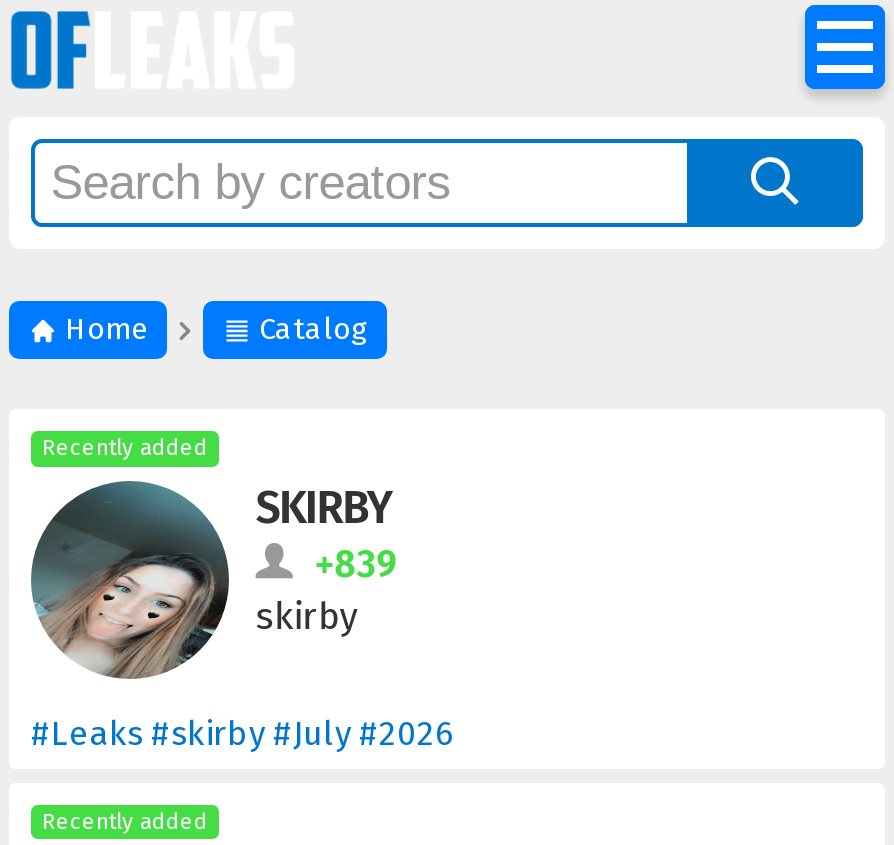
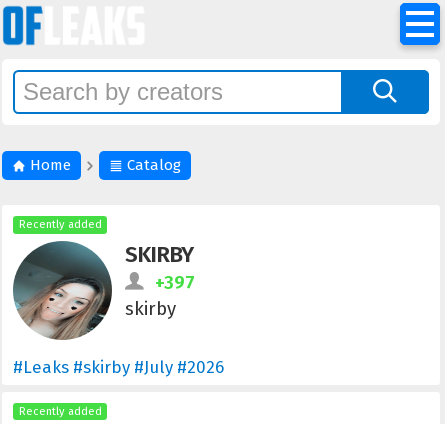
[314,543,398,587] +839 -> [155,272,195,294] +397

